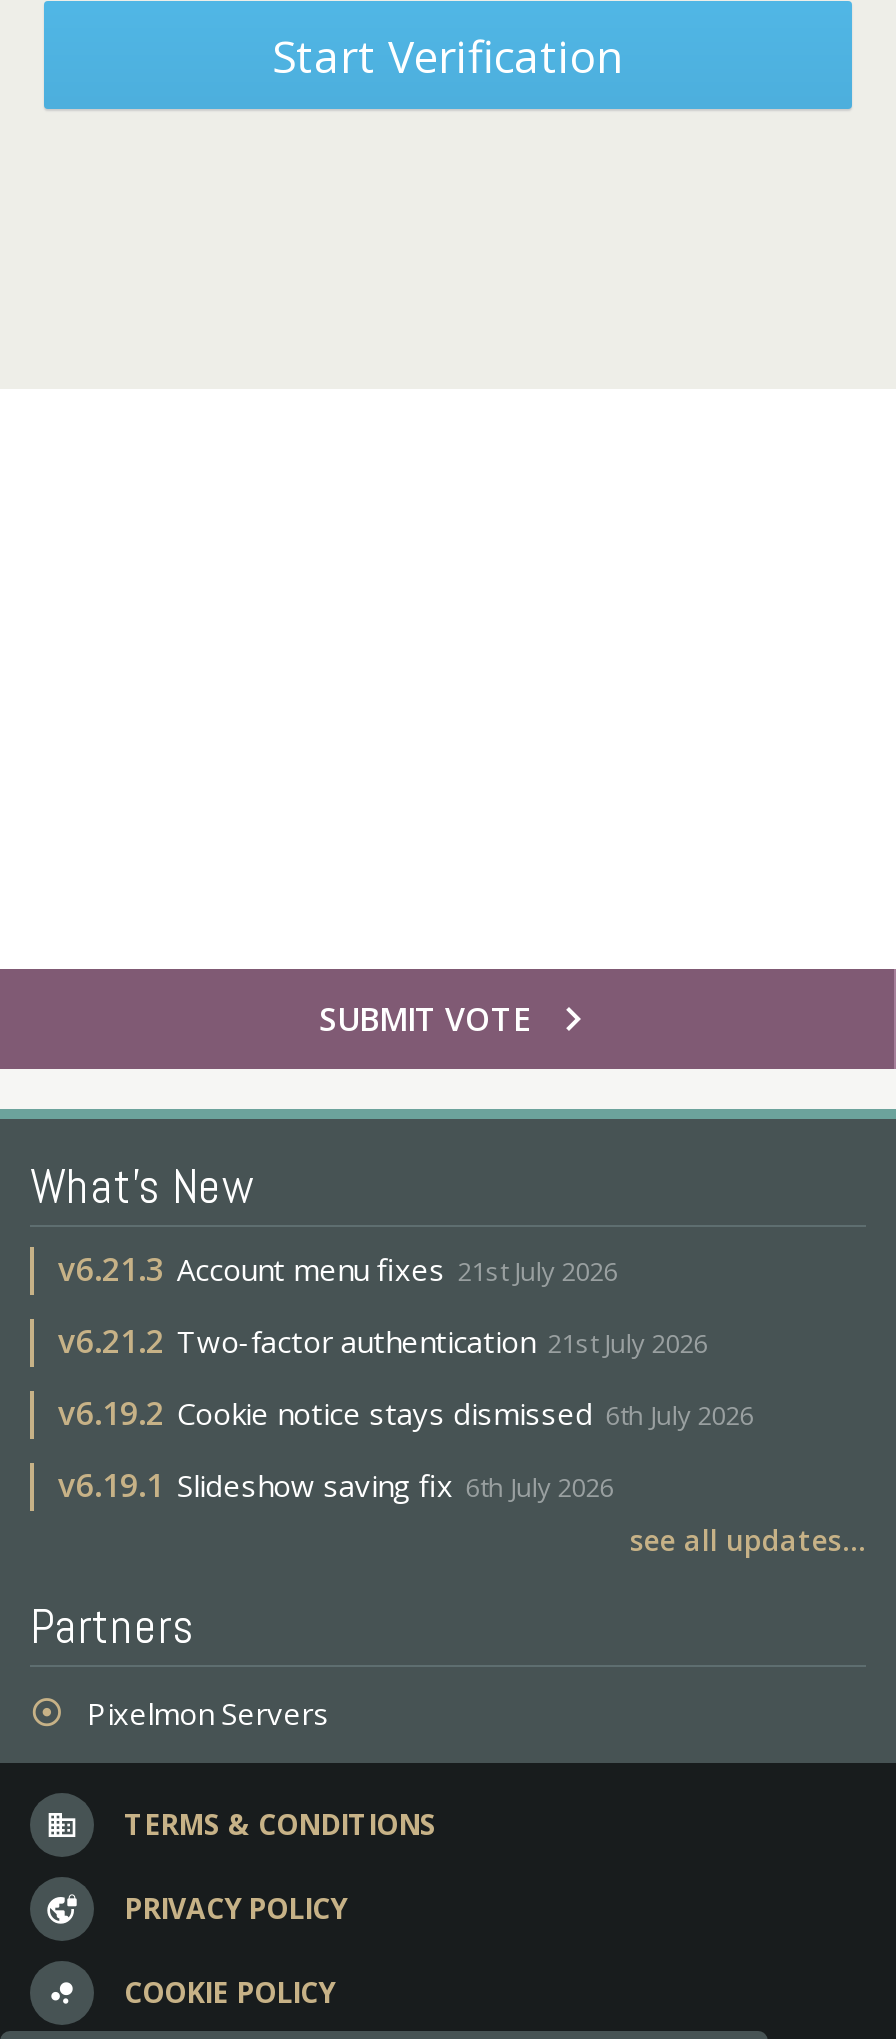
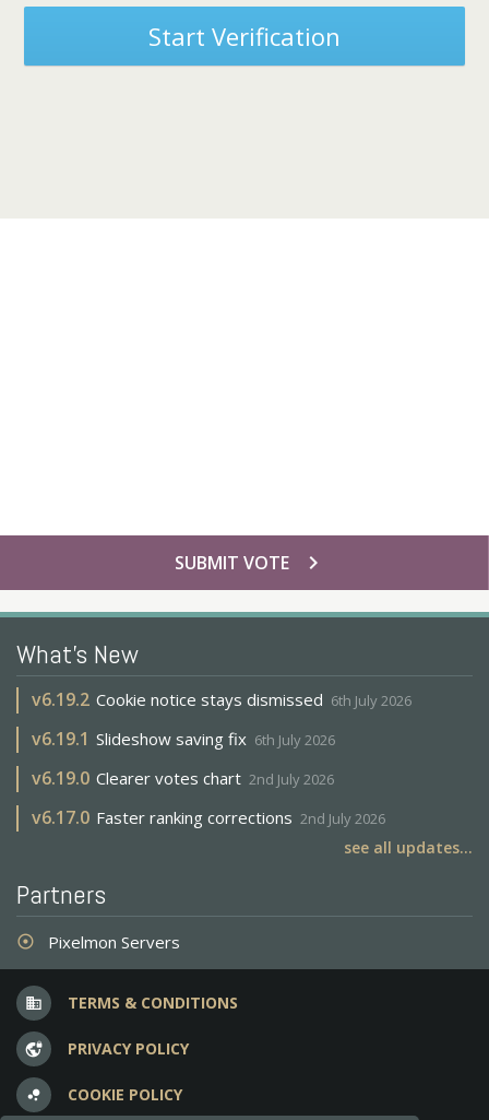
[58,1247,708,1363] v6.21.3 Account menu fixes 21st July 2026 | v6.21.2 Two-factor authentication 21st July 2026 -> none
moved [58,1391,754,1507] -> [32,687,411,751]: v6.19.2 Cookie notice stays dismissed 6th July 2026 | v6.19.1 Slideshow saving fix 6th July 2026
none -> [32,766,385,829] v6.19.0 Clearer votes chart 2nd July 2026 | v6.17.0 Faster ranking corrections 2nd July 2026

